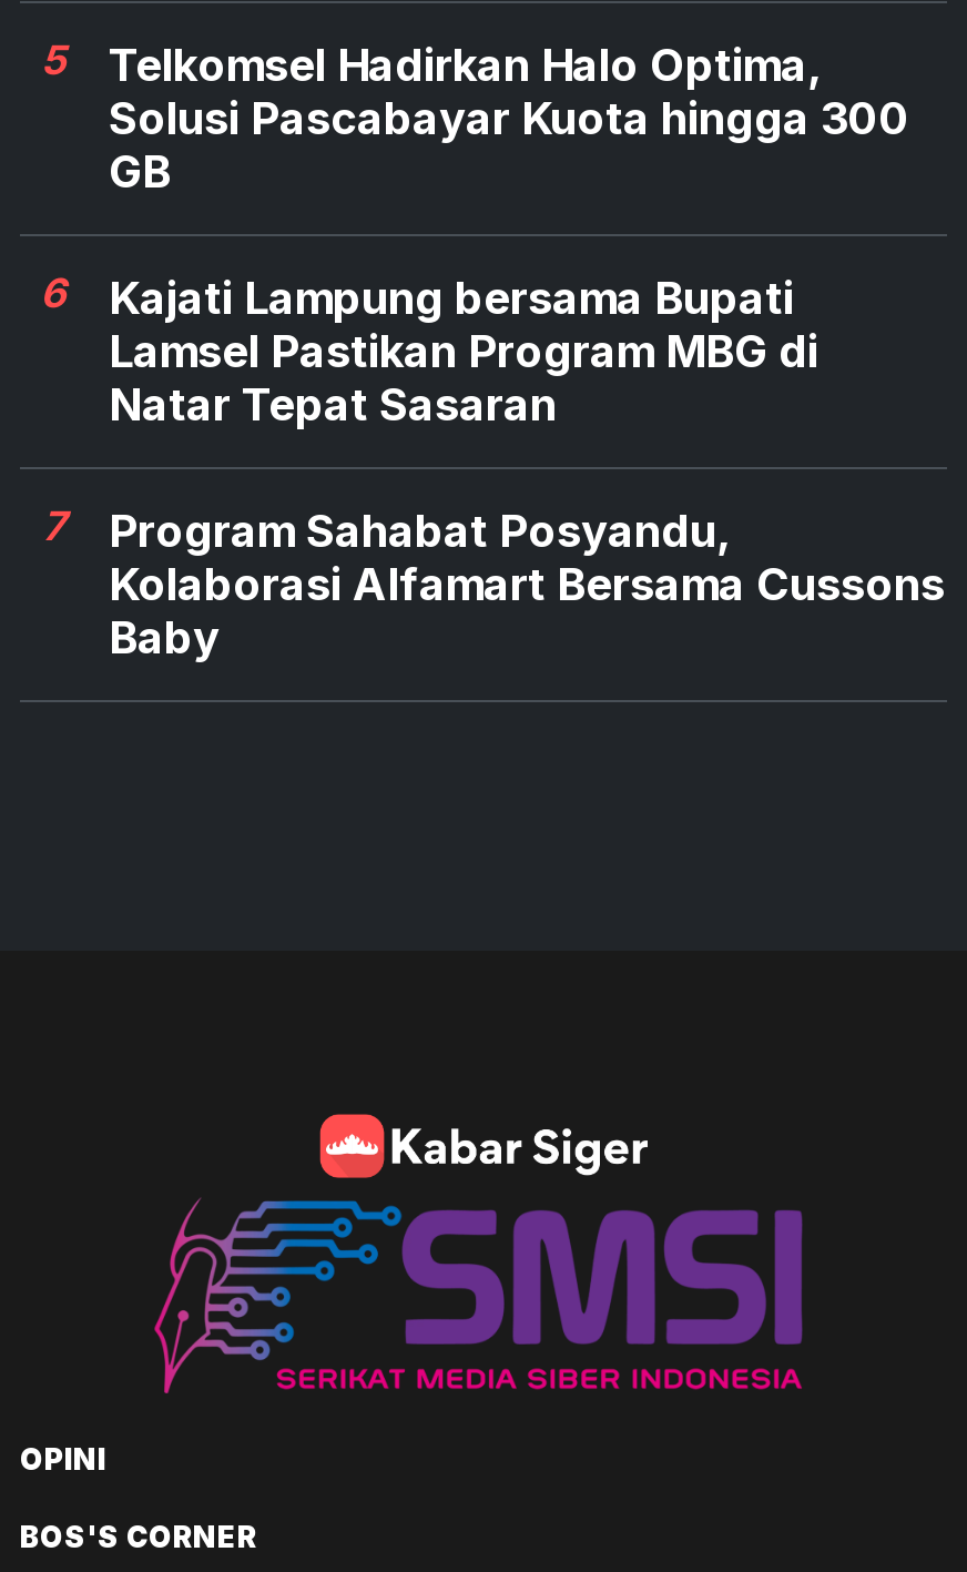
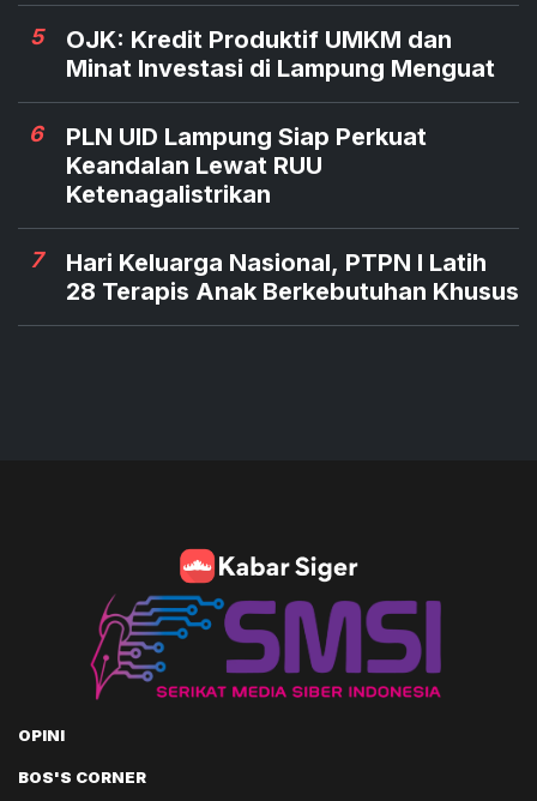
[109,39,909,199] Telkomsel Hadirkan Halo Optima, | Solusi Pascabayar Kuota hingga 300 | GB -> [66,25,495,83] OJK: Kredit Produktif UMKM dan | Minat Investasi di Lampung Menguat
[109,272,818,432] Kajati Lampung bersama Bupati | Lamsel Pastikan Program MBG di | Natar Tepat Sasaran -> [66,122,427,209] PLN UID Lampung Siap Perkuat | Keandalan Lewat RUU | Ketenagalistrikan
[109,505,945,665] Program Sahabat Posyandu, | Kolaborasi Alfamart Bersama Cussons | Baby -> [66,248,519,306] Hari Keluarga Nasional, PTPN I Latih | 28 Terapis Anak Berkebutuhan Khusus

